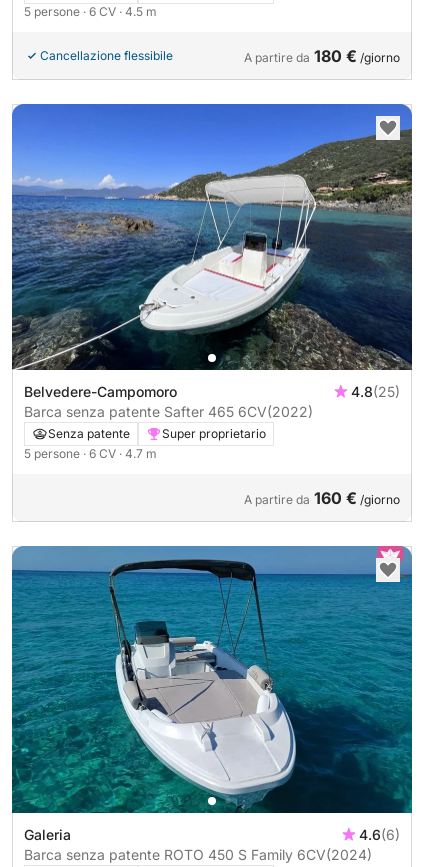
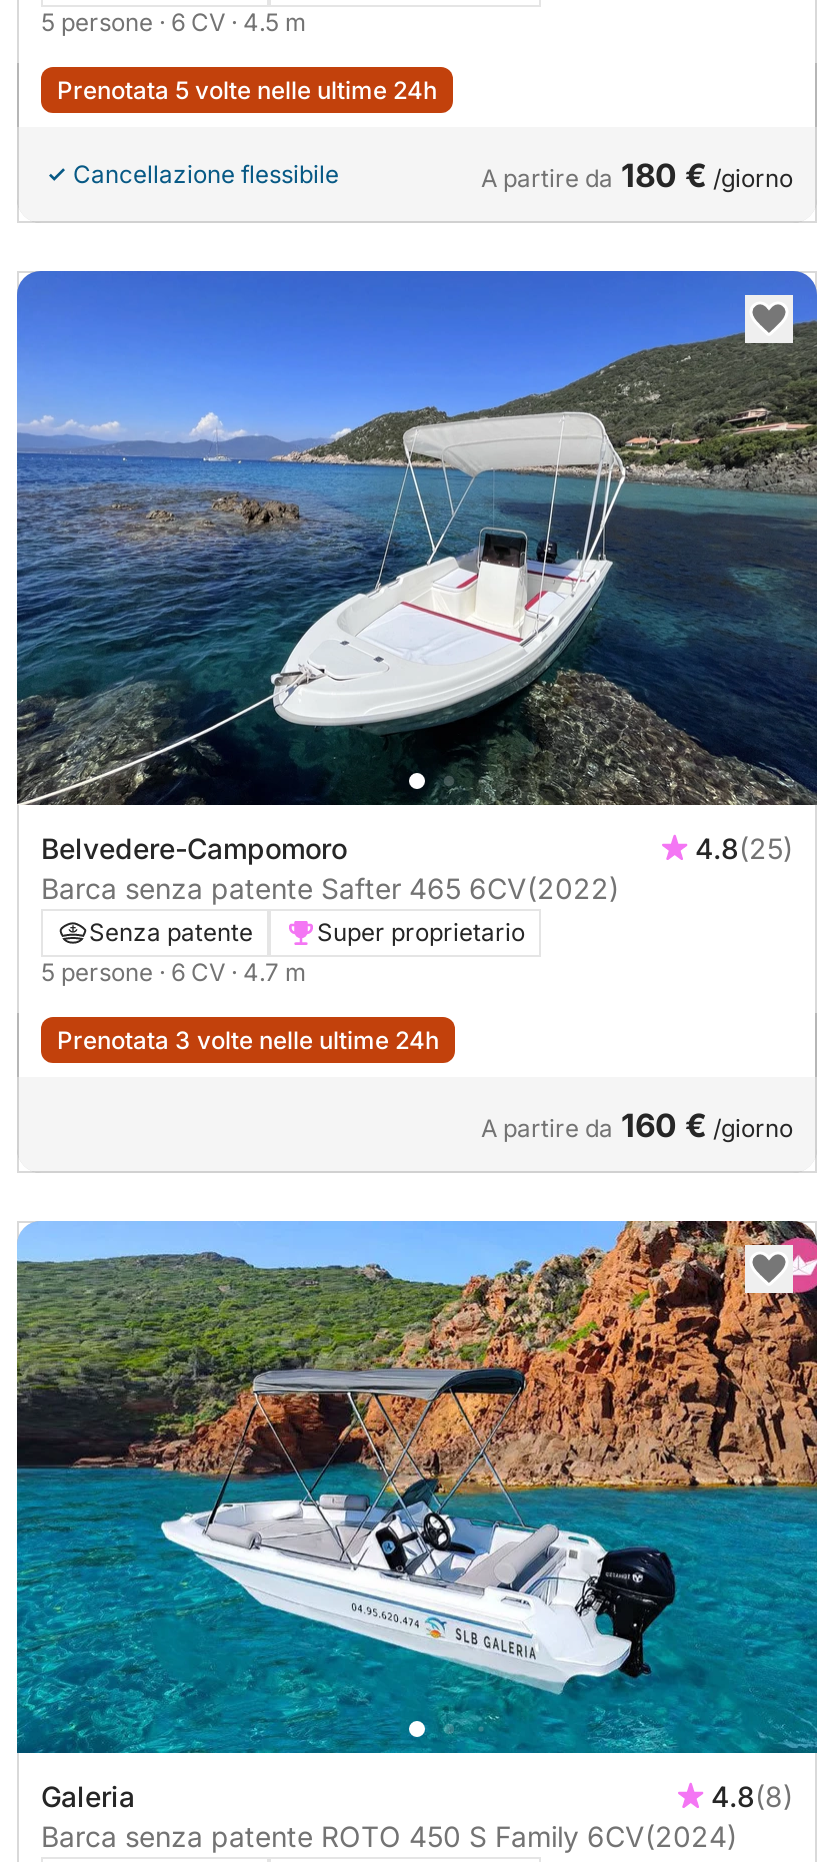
none -> [57,75,437,105] Prenotata 5 volte nelle ultime 24h
none -> [57,1024,439,1054] Prenotata 3 volte nelle ultime 24h
[11,545,413,842] [image] | 4.6(6) -> [15,1220,819,1813] [image] | 4.8(8)

